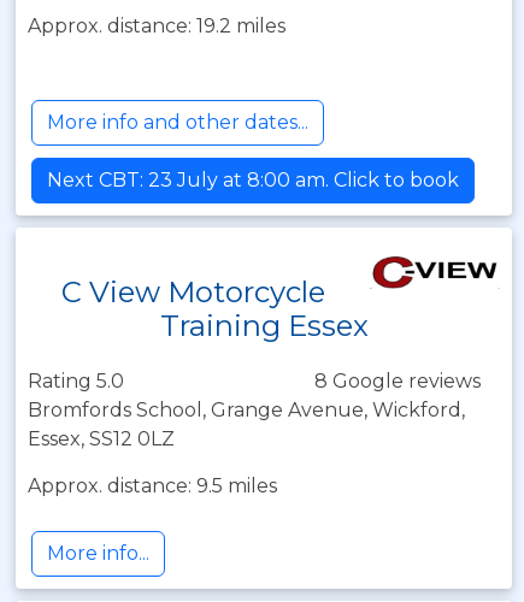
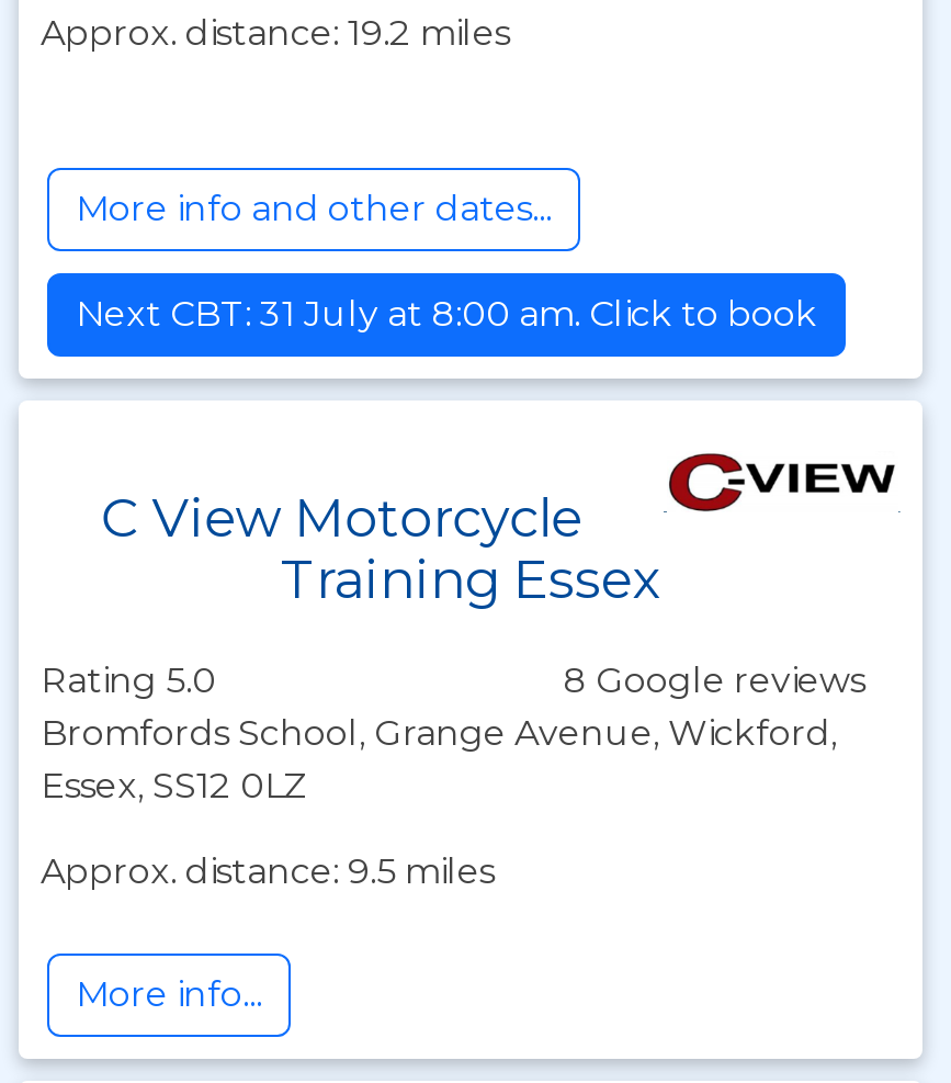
[47,169,459,191] Next CBT: 23 July at 8:00 am. Click to book -> [76,293,817,335] Next CBT: 31 July at 8:00 am. Click to book

